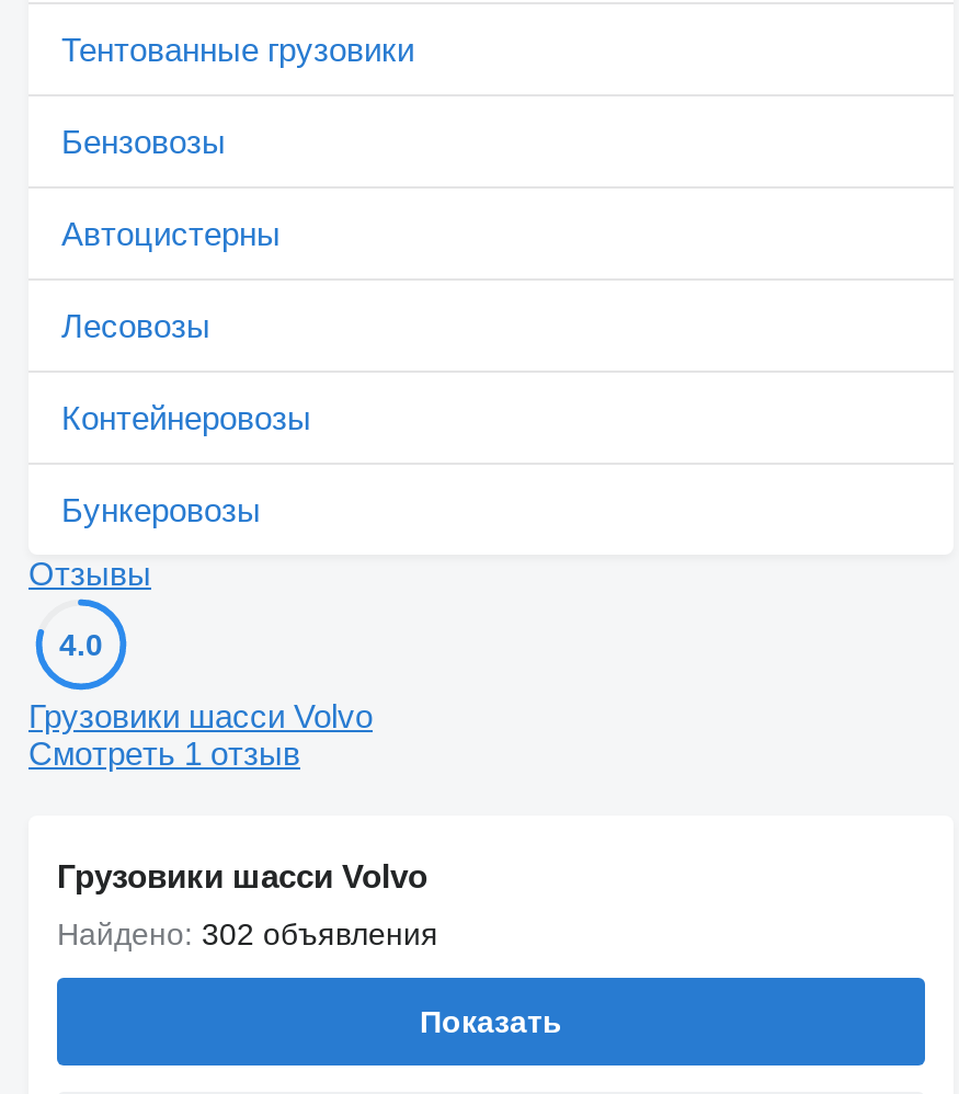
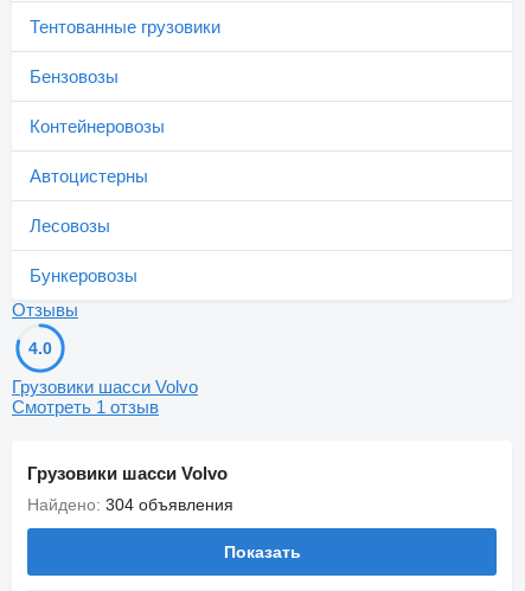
moved [61,215,281,345] -> [30,166,148,236]: Автоцистерны | Лесовозы
moved [61,399,311,437] -> [30,116,165,136]: Контейнеровозы
[57,917,438,952] Найдено: 302 объявления -> [27,495,233,514] Найдено: 304 объявления

